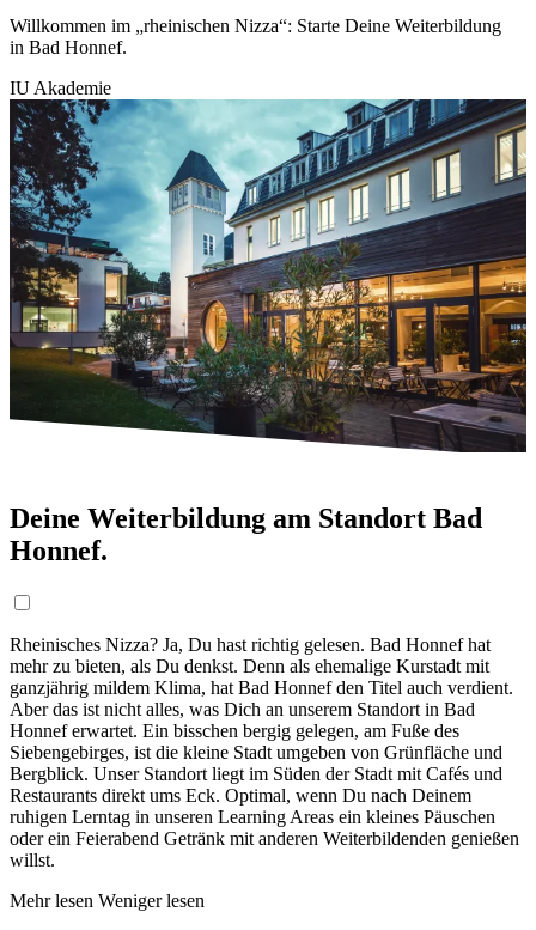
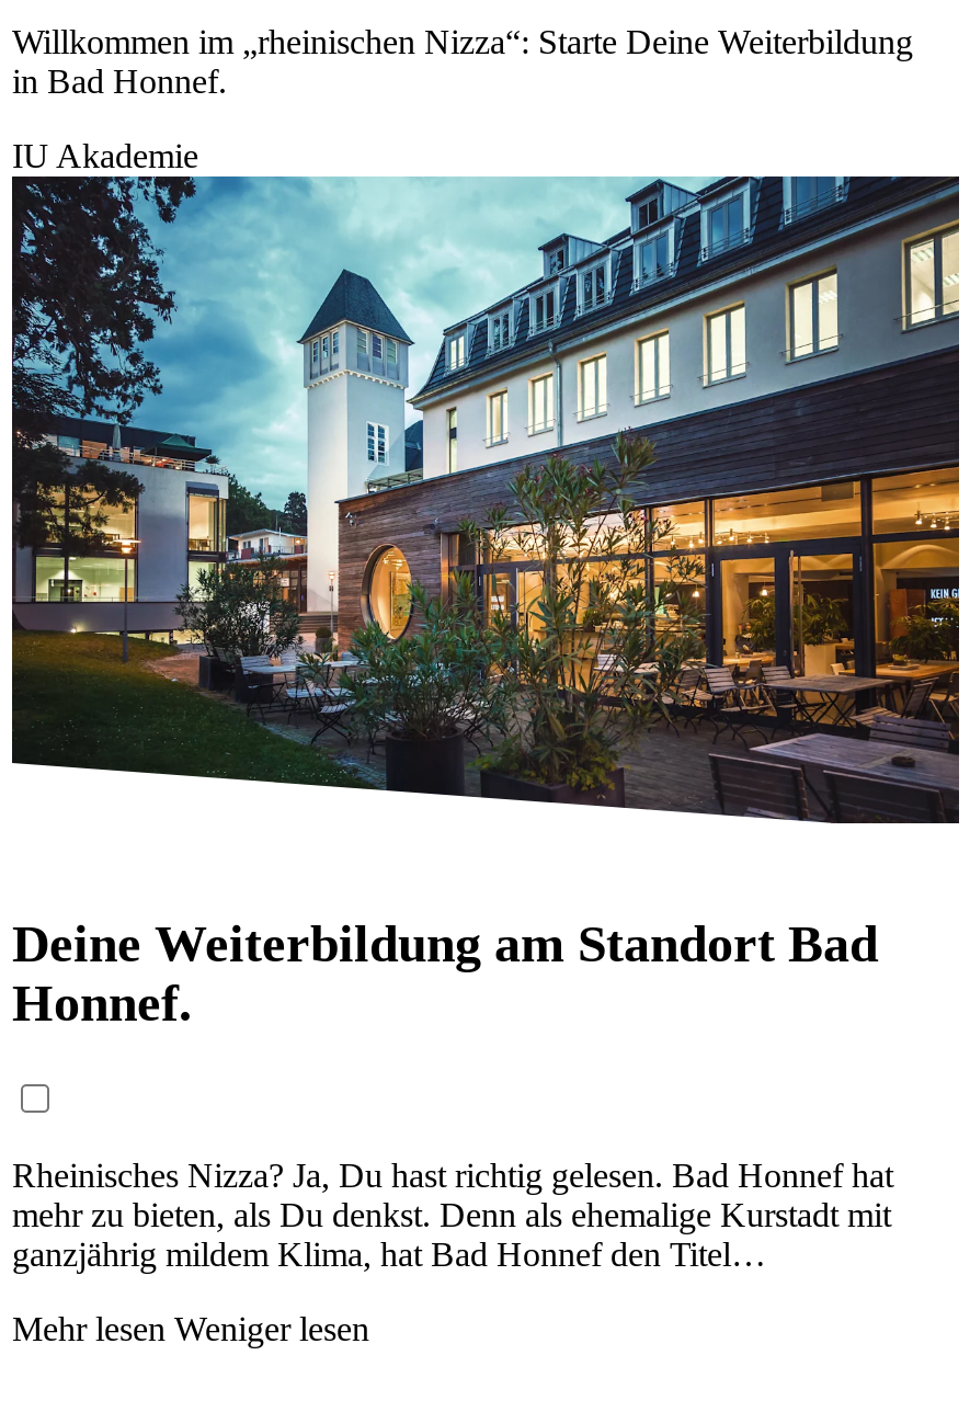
[10,677,519,870] ganzjährig mildem Klima, hat Bad Honnef den Titel auch verdient. | Aber das ist nicht alles, was Dich an unserem Standort in Bad | Honnef erwartet. Ein bisschen bergig gelegen, am Fuße des | Siebengebirges, ist die kleine Stadt umgeben von Grünfläche und | Bergblick. Unser Standort liegt im Süden der Stadt mit Cafés und | Restaurants direkt ums Eck. Optimal, wenn Du nach Deinem | ruhigen Lerntag in unseren Learning Areas ein kleines Päuschen | oder ein Feierabend Getränk mit anderen Weiterbildenden genießen | willst. -> [12,1236,766,1273] ganzjährig mildem Klima, hat Bad Honnef den Titel…

